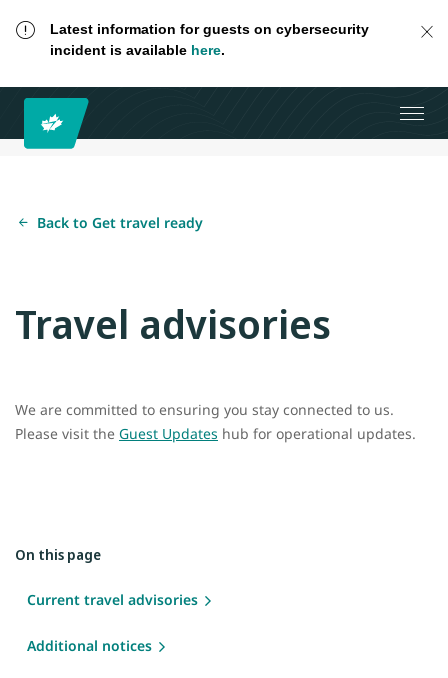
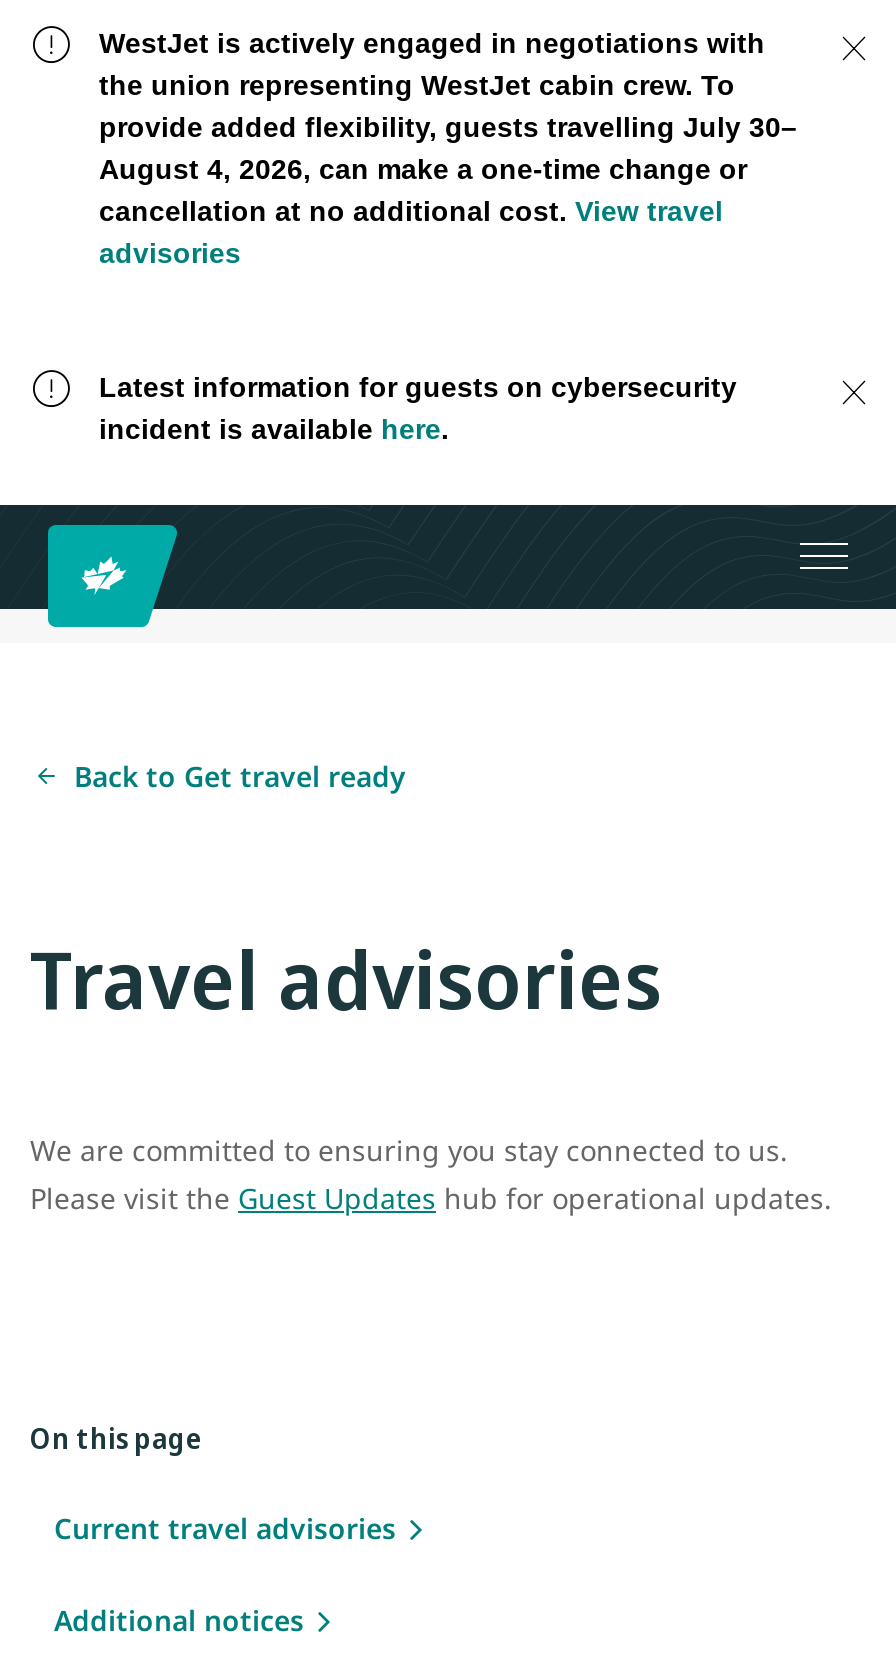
none -> [99,27,797,269] WestJet is actively engaged in negotiations with | the union representing WestJet cabin crew. To | provide added flexibility, guests travelling July 30– | August 4, 2026, can make a one-time change or | cancellation at no additional cost. View travel | advisories

